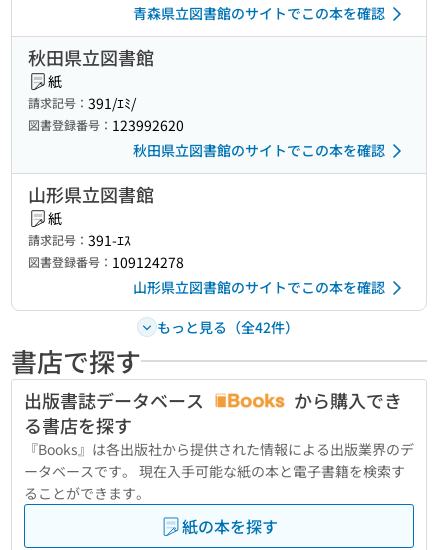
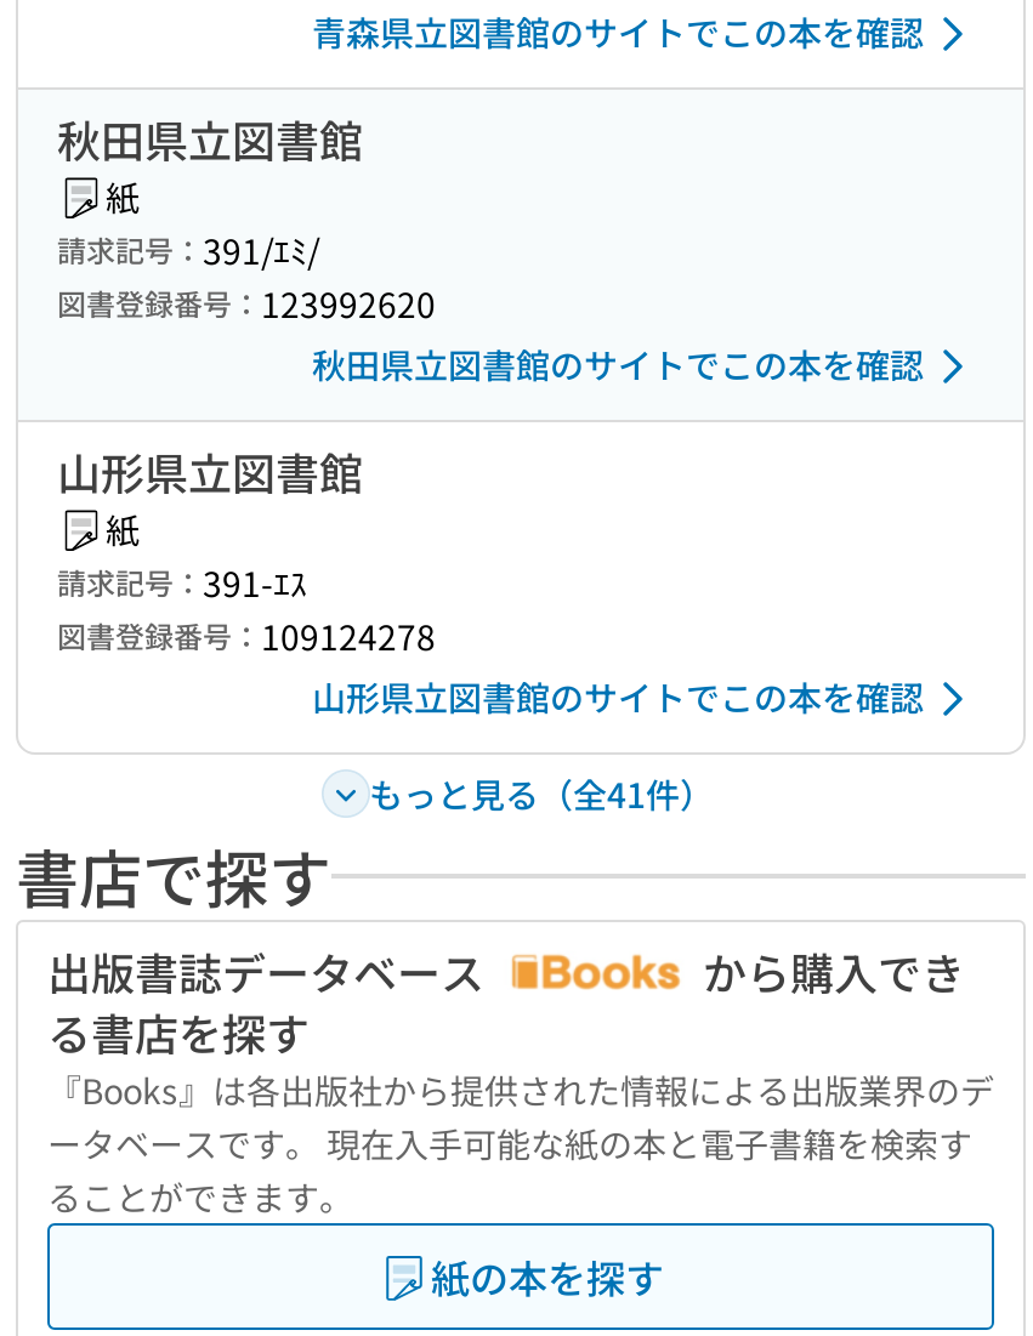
[156,316,298,336] もっと見る（全42件） -> [369,768,714,817] もっと見る（全41件）

